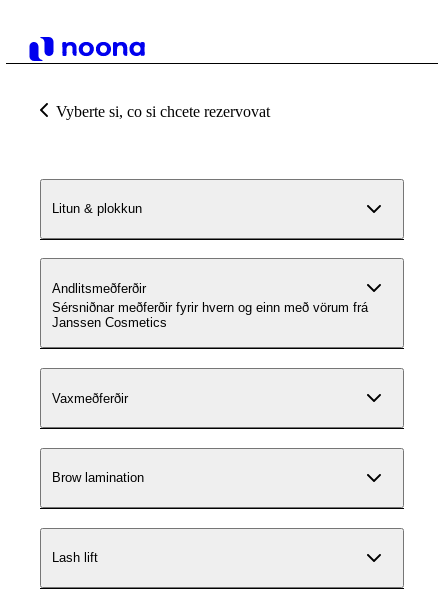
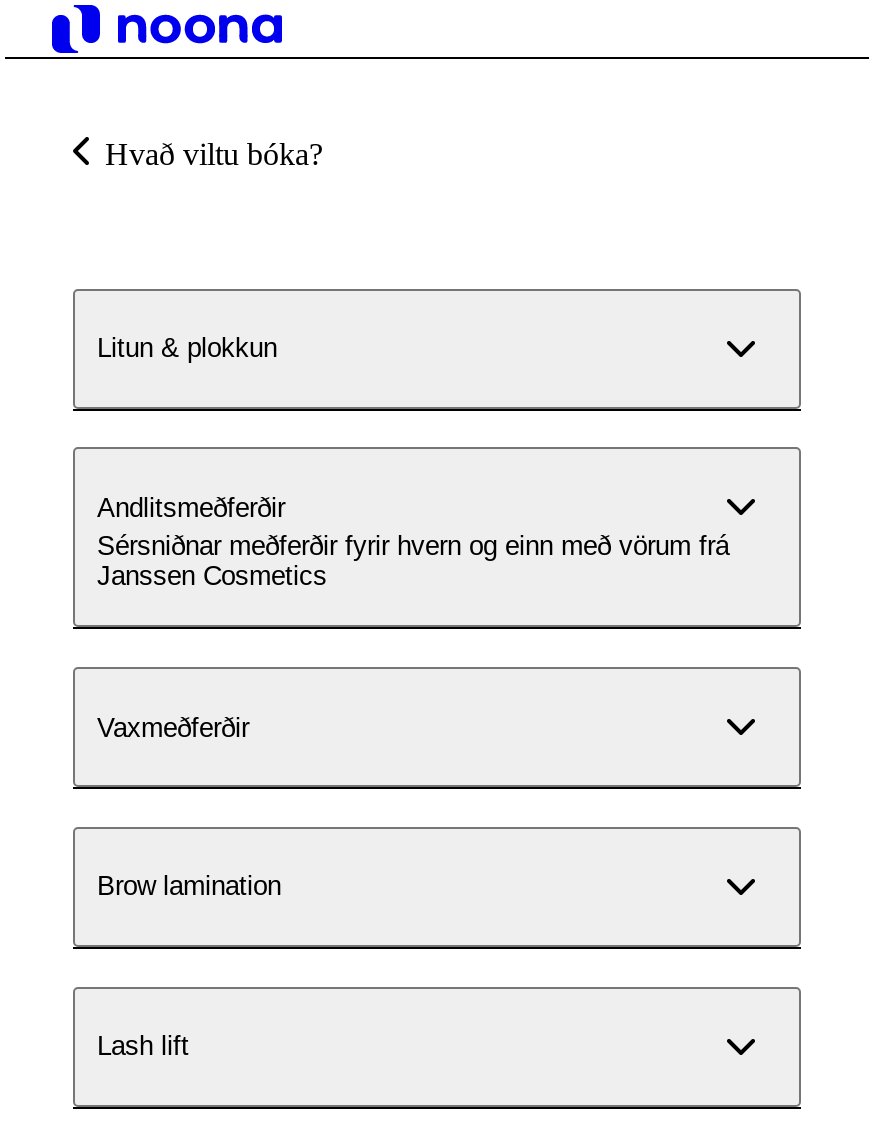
[56,103,270,120] Vyberte si, co si chcete rezervovat -> [105,137,323,171] Hvað viltu bóka?

